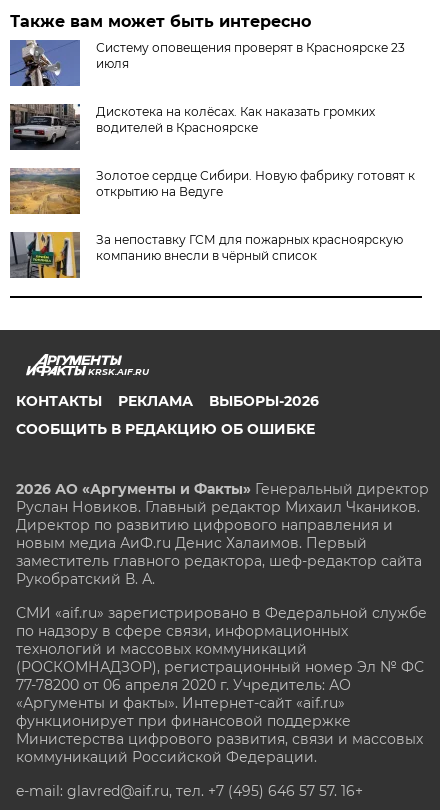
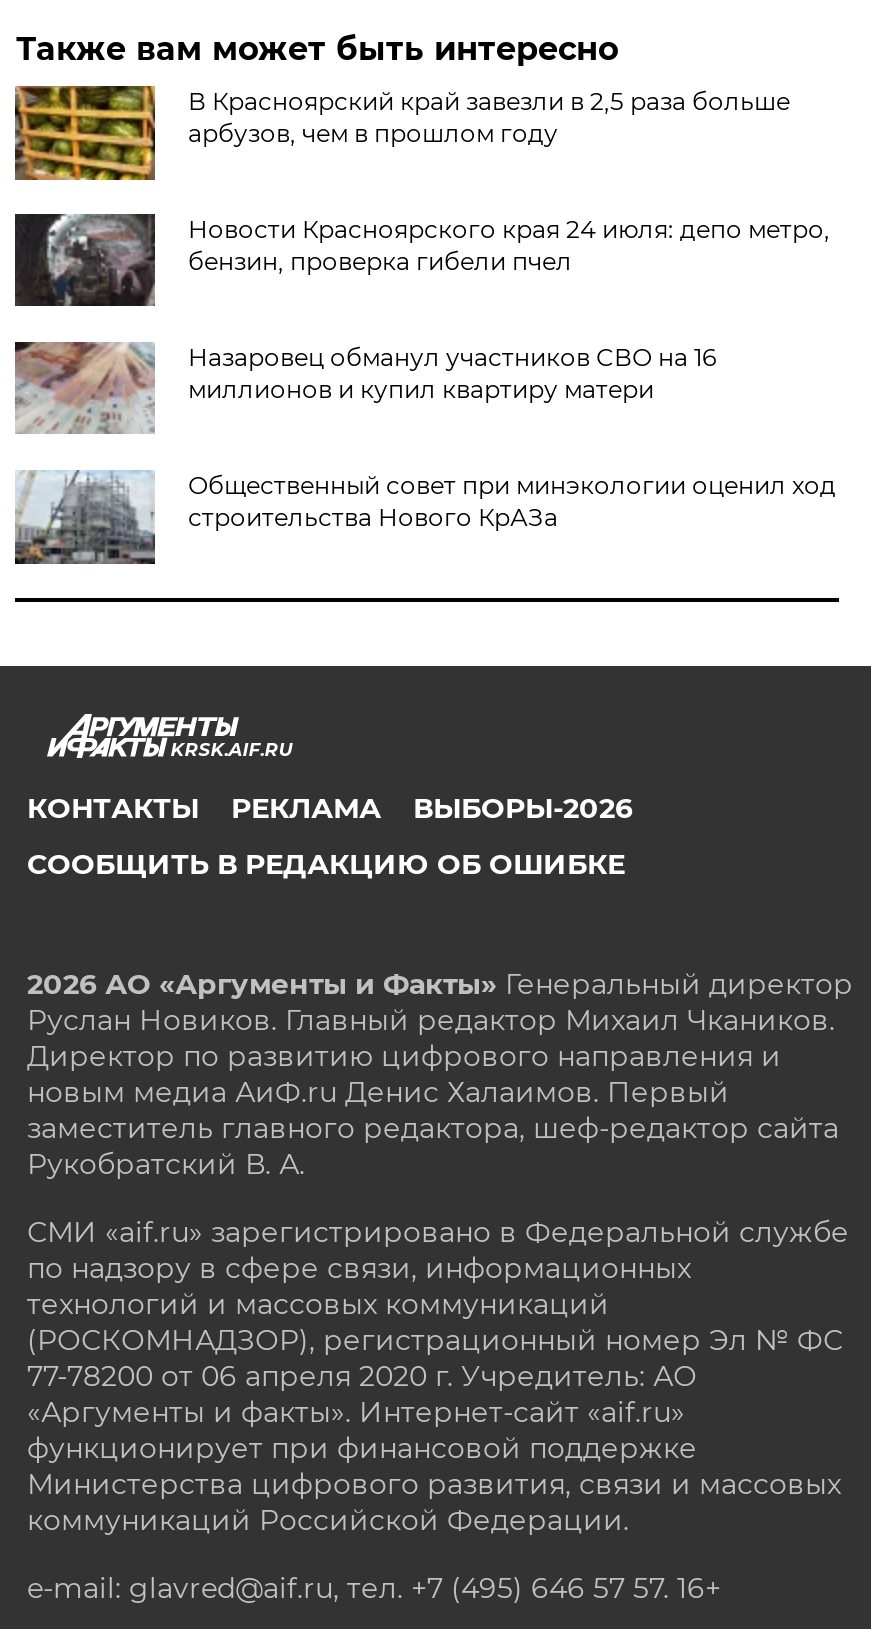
[9,39,405,87] [image] | Систему оповещения проверят в Красноярске 23 | июля -> [13,84,790,182] [image] | В Красноярский край завезли в 2,5 раза больше | арбузов, чем в прошлом году
[9,103,375,150] [image] | Дискотека на колёсах. Как наказать громких | водителей в Красноярске -> [13,212,830,306] [image] | Новости Красноярского края 24 июля: депо метро, | бензин, проверка гибели пчел
[9,168,415,215] [image] | Золотое сердце Сибири. Новую фабрику готовят к | открытию на Ведуге -> [15,342,716,436] [image] | Назаровец обманул участников СВО на 16 | миллионов и купил квартиру матери
[10,231,403,279] [image] | За непоставку ГСМ для пожарных красноярскую | компанию внесли в чёрный список -> [15,468,836,566] [image] | Общественный совет при минэкологии оценил ход | строительства Нового КрАЗа

